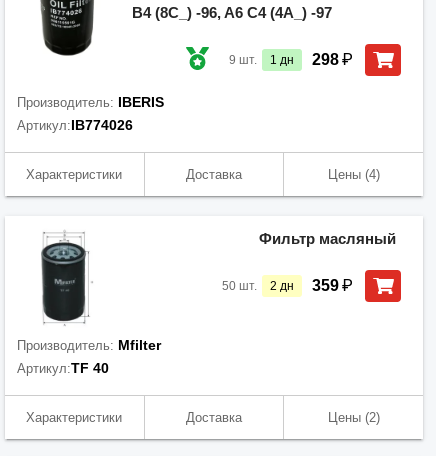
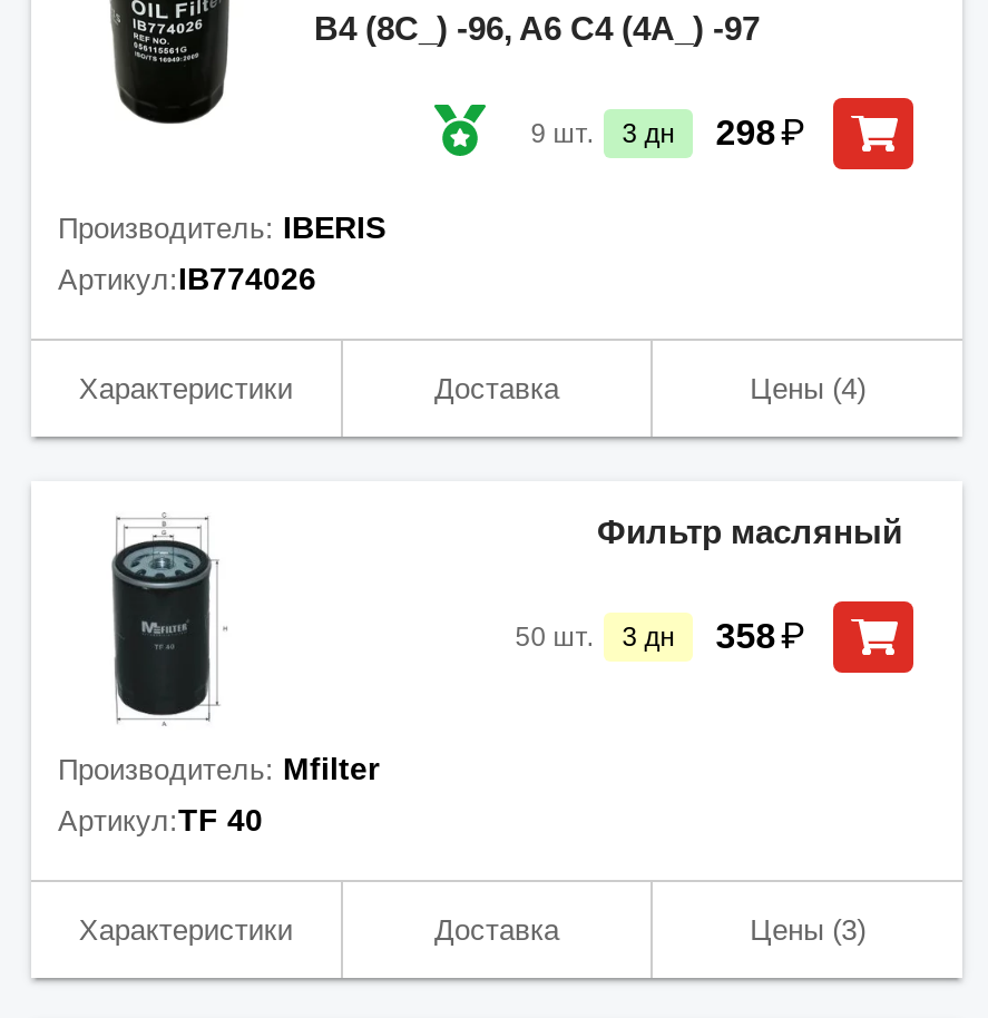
[229,50,353,69] 9 шт. 1 дн 298 ₽ -> [531,111,806,154] 9 шт. 3 дн 298 ₽
[270,279,294,293] 2 дн -> [622,621,675,653] 3 дн
[312,276,353,295] 359 ₽ -> [716,615,806,657] 358 ₽
[328,410,380,425] Цены (2) -> [750,913,866,947] Цены (3)

